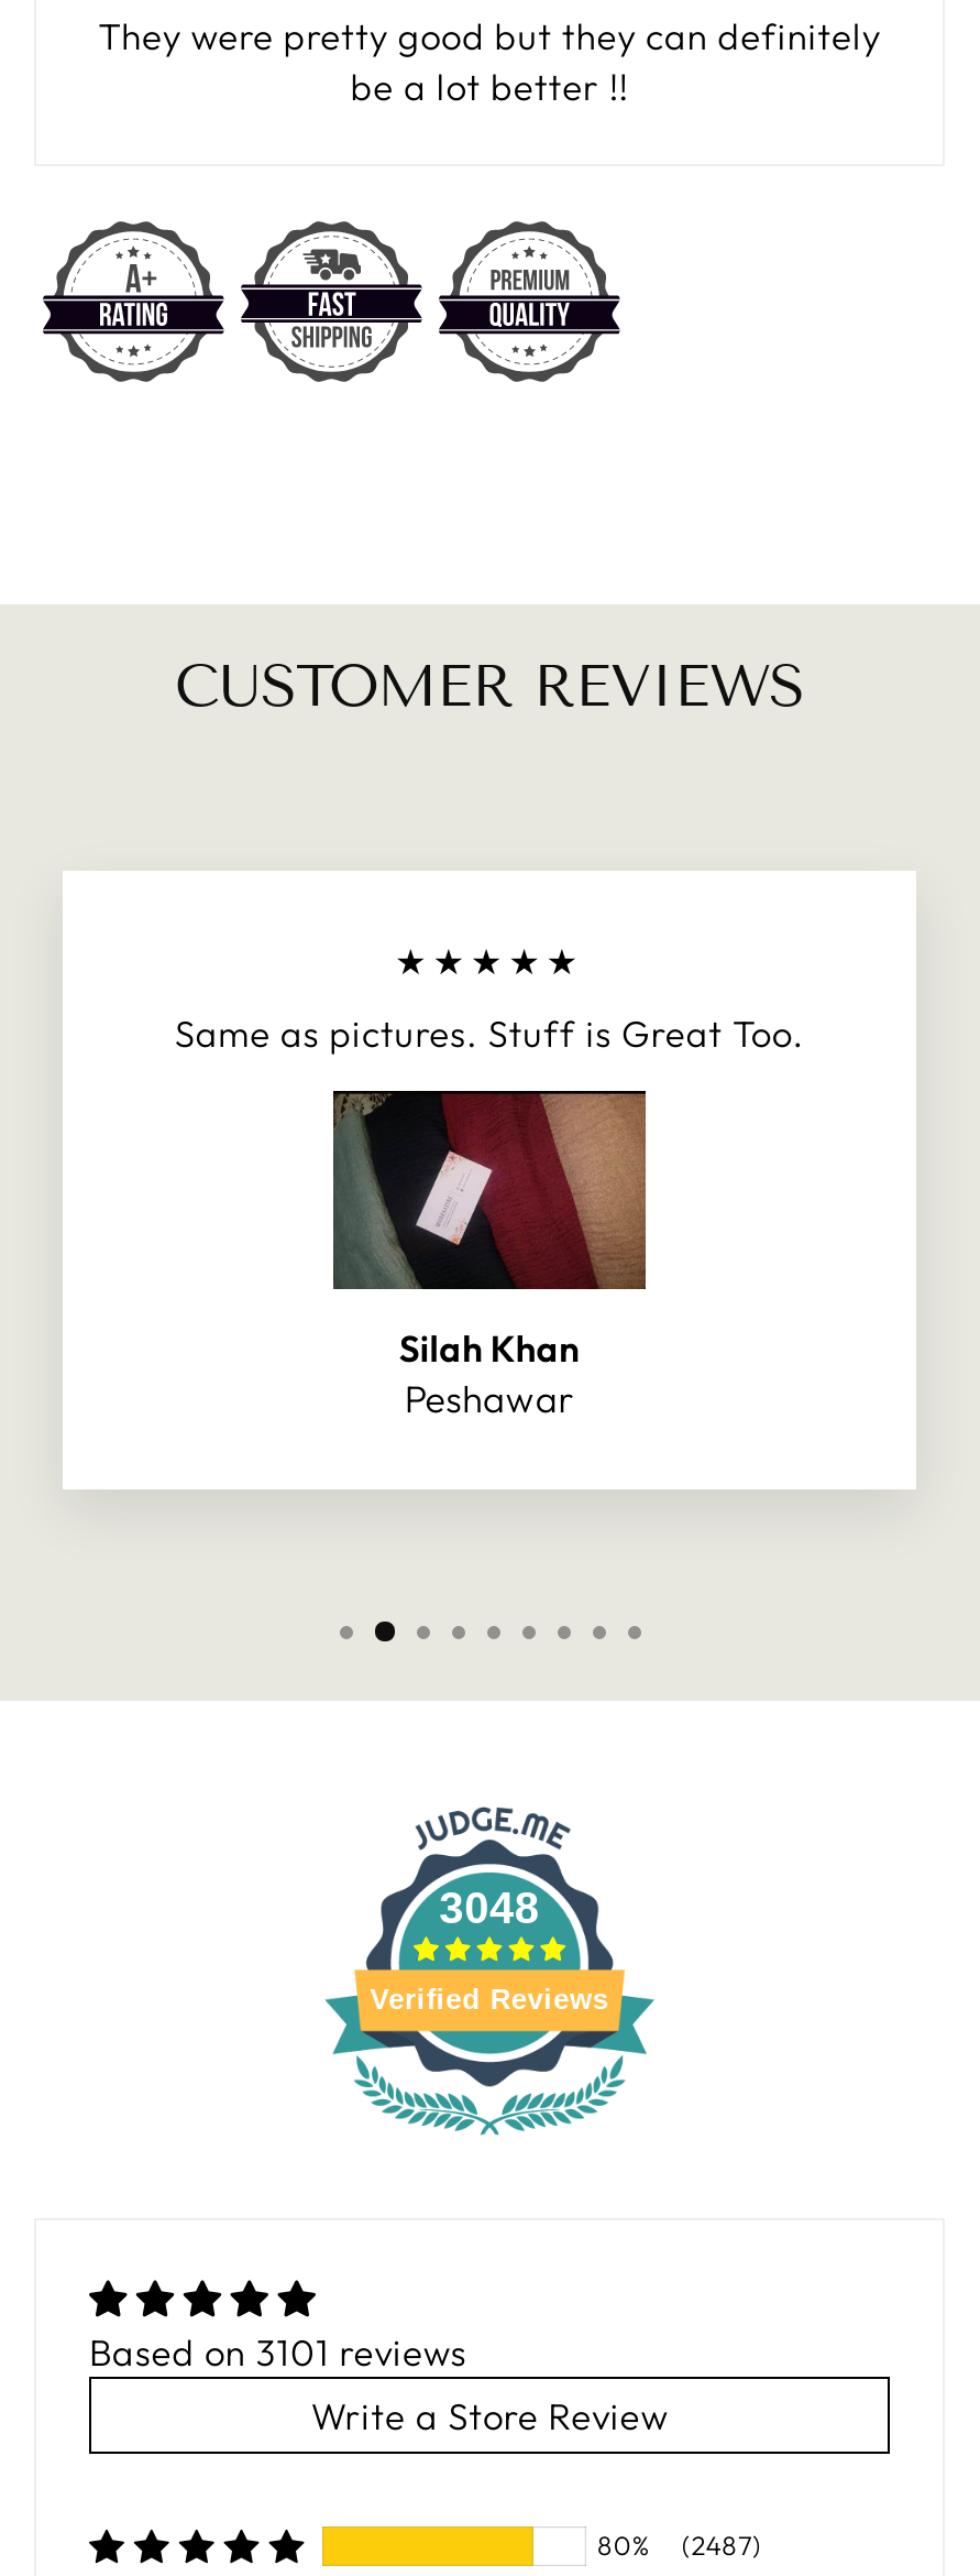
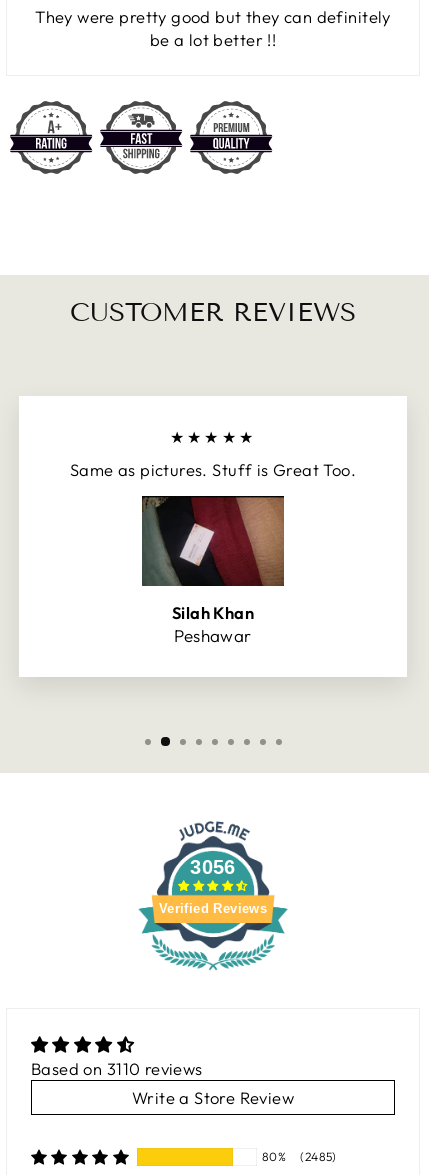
[439,1883,540,1932] 3048 -> [190,856,236,878] 3056
[89,2328,467,2374] Based on 3101 reviews -> [31,1058,203,1079] Based on 3110 reviews
[597,2529,762,2562] 80% (2487) -> [262,1149,337,1164] 80% (2485)

